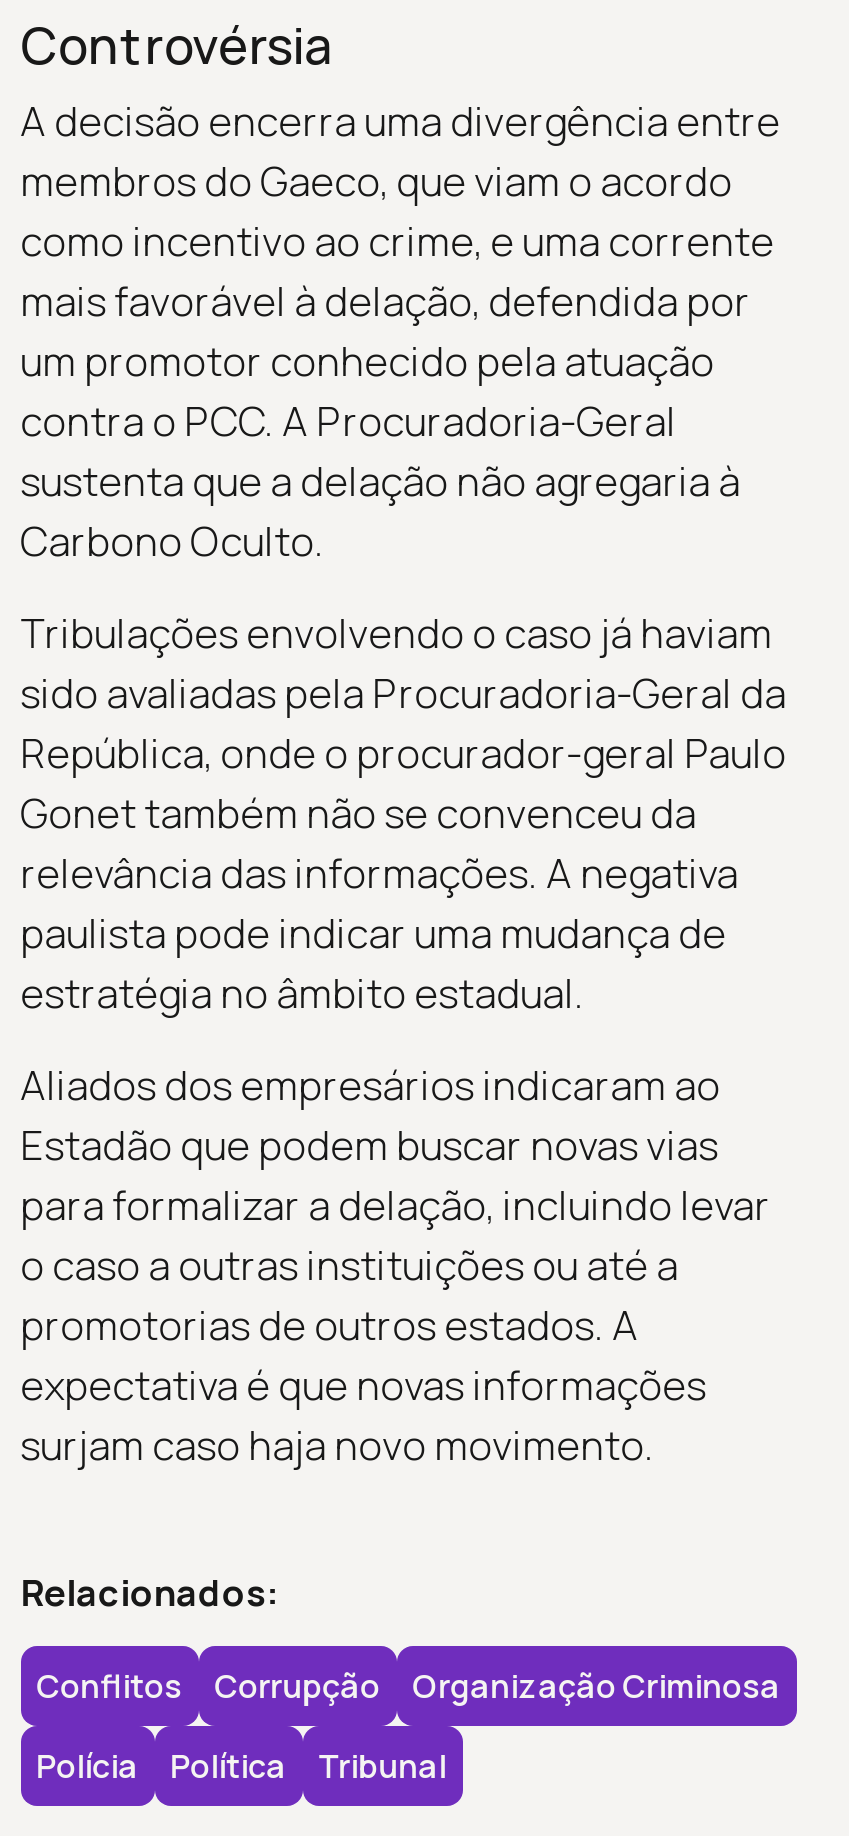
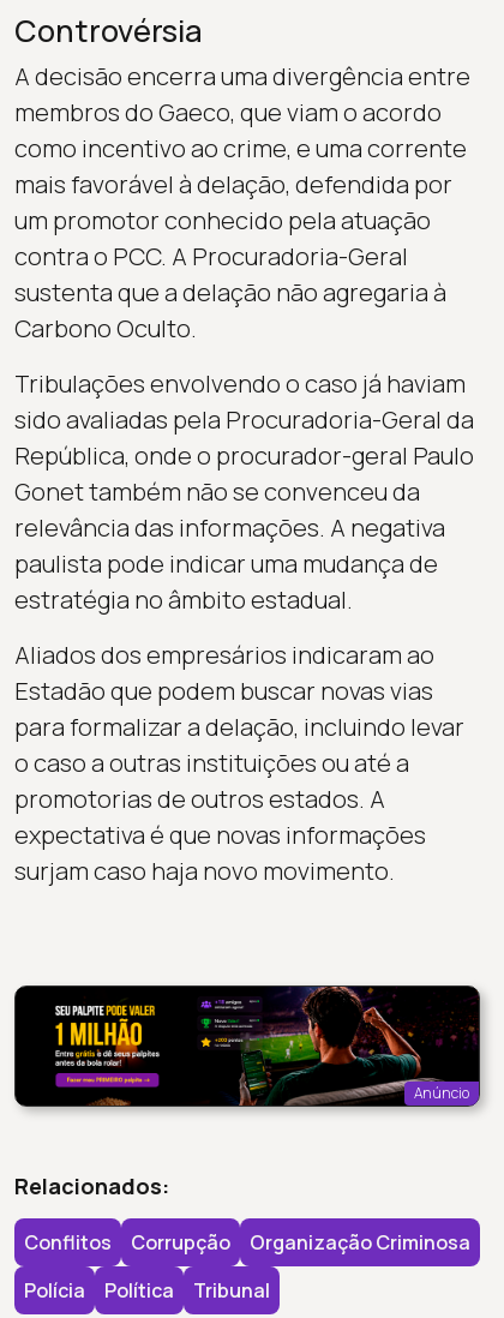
none -> [13,984,485,1112] [image] | Anúncio

